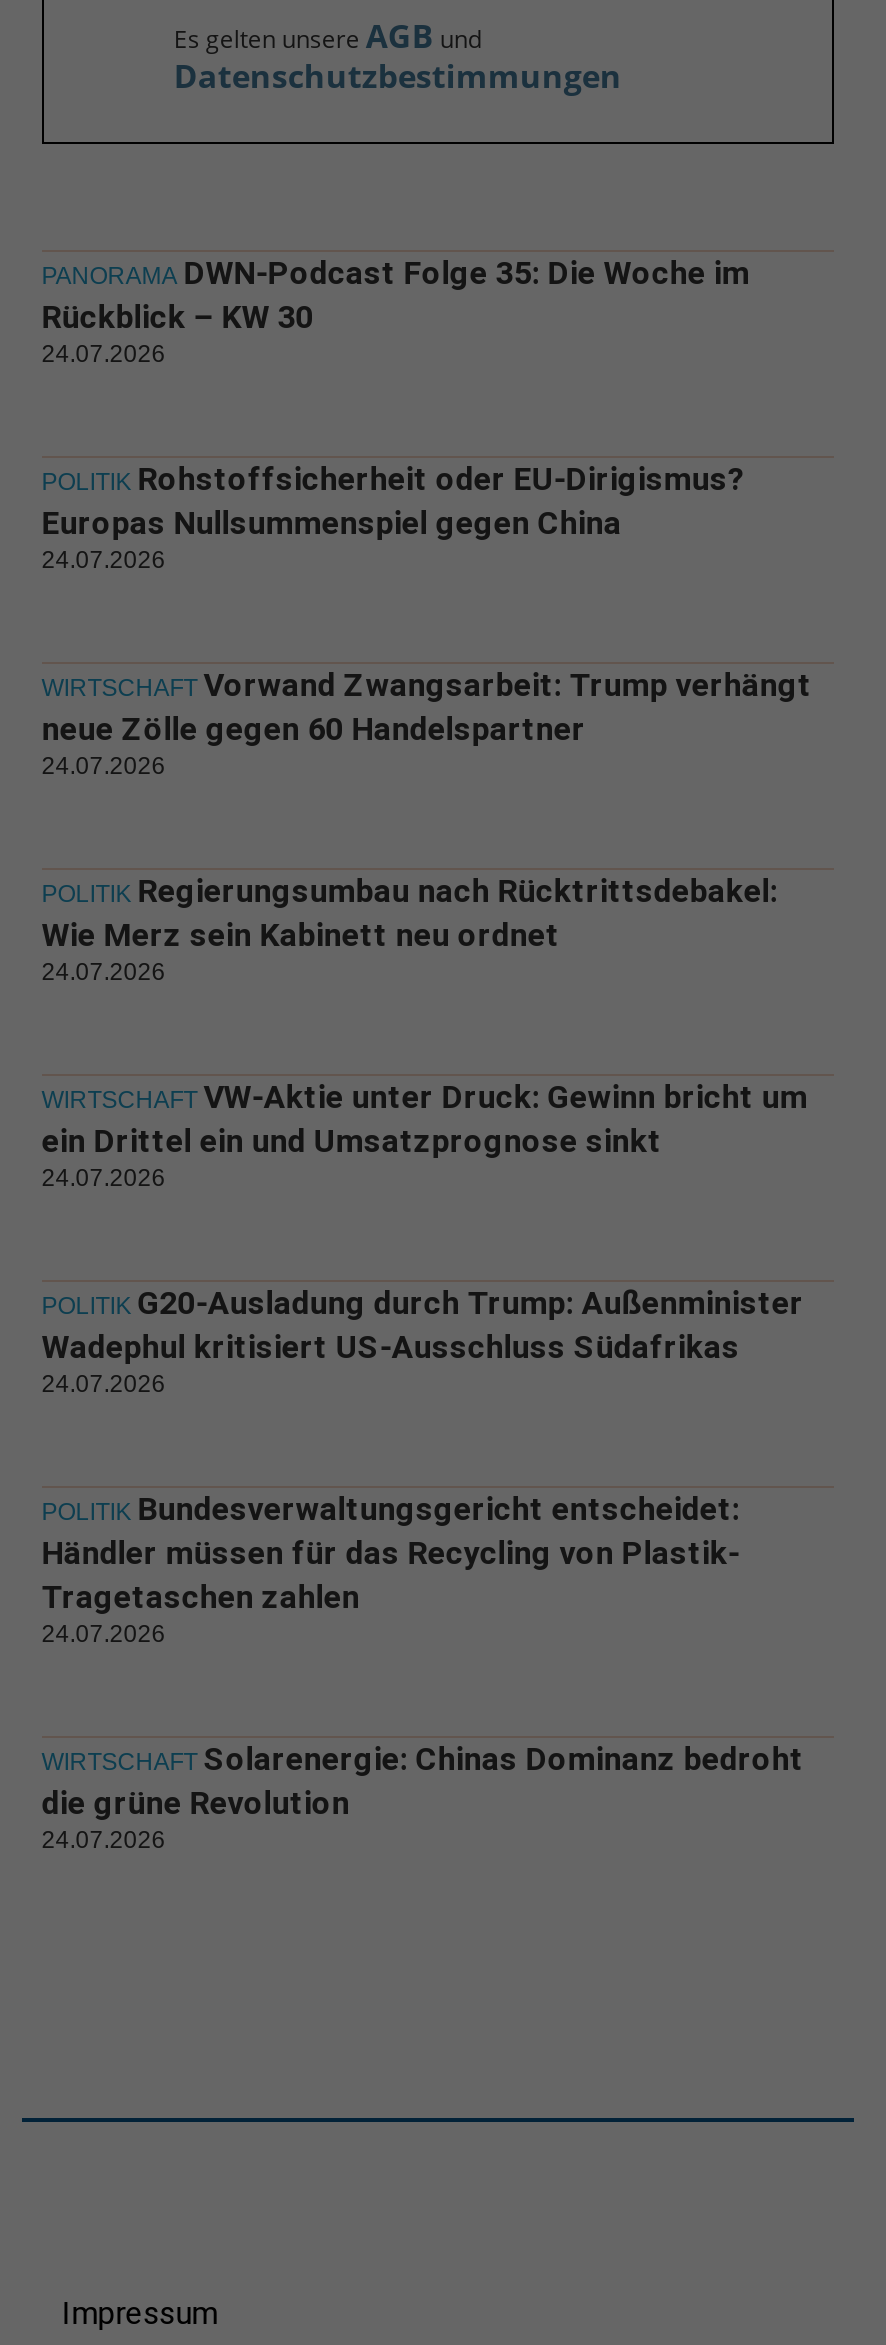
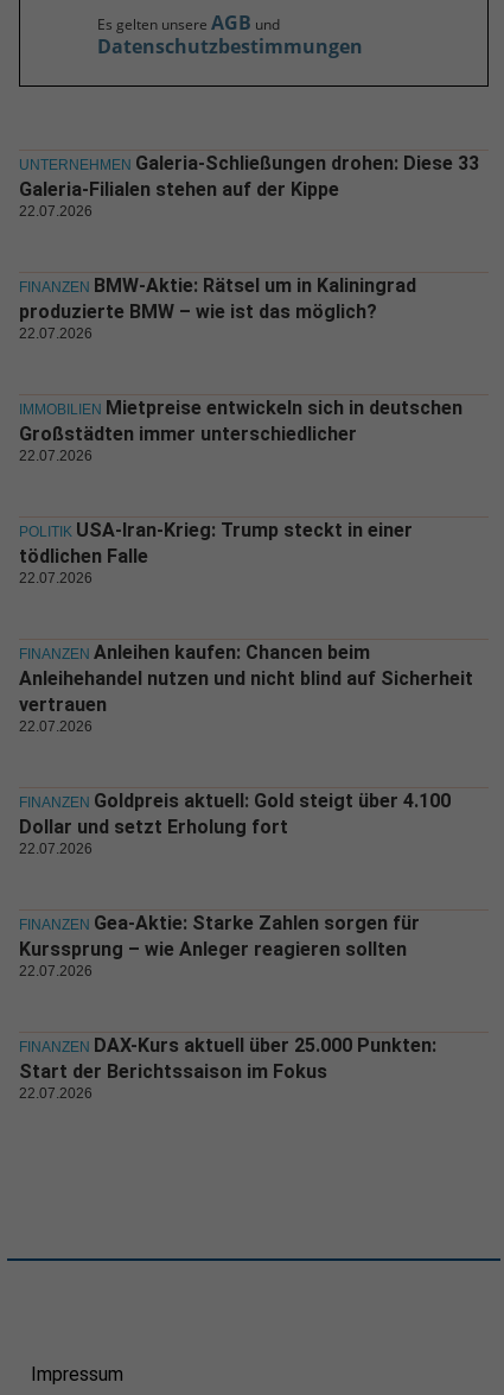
[41,254,749,368] PANORAMA DWN-Podcast Folge 35: Die Woche im | Rückblick – KW 30 | 24.07.2026 -> [19,152,479,220] UNTERNEHMEN Galeria-Schließungen drohen: Diese 33 | Galeria-Filialen stehen auf der Kippe | 22.07.2026
[41,460,745,574] POLITIK Rohstoffsicherheit oder EU-Dirigismus? | Europas Nullsummenspiel gegen China | 24.07.2026 -> [19,274,416,342] FINANZEN BMW-Aktie: Rätsel um in Kaliningrad | produzierte BMW – wie ist das möglich? | 22.07.2026
[41,666,811,780] WIRTSCHAFT Vorwand Zwangsarbeit: Trump verhängt | neue Zölle gegen 60 Handelspartner | 24.07.2026 -> [19,397,462,464] IMMOBILIEN Mietpreise entwickeln sich in deutschen | Großstädten immer unterschiedlicher | 22.07.2026
[41,872,777,986] POLITIK Regierungsumbau nach Rücktrittsdebakel: | Wie Merz sein Kabinett neu ordnet | 24.07.2026 -> [19,519,412,587] POLITIK USA-Iran-Krieg: Trump steckt in einer | tödlichen Falle | 22.07.2026
[41,1078,807,1192] WIRTSCHAFT VW-Aktie unter Druck: Gewinn bricht um | ein Drittel ein und Umsatzprognose sinkt | 24.07.2026 -> [19,641,473,735] FINANZEN Anleihen kaufen: Chancen beim | Anleihehandel nutzen und nicht blind auf Sicherheit | vertrauen | 22.07.2026
[41,1284,803,1398] POLITIK G20-Ausladung durch Trump: Außenminister | Wadephul kritisiert US-Ausschluss Südafrikas | 24.07.2026 -> [19,790,450,857] FINANZEN Goldpreis aktuell: Gold steigt über 4.100 | Dollar und setzt Erholung fort | 22.07.2026
[41,1490,739,1648] POLITIK Bundesverwaltungsgericht entscheidet: | Händler müssen für das Recycling von Plastik- | Tragetaschen zahlen | 24.07.2026 -> [19,912,419,980] FINANZEN Gea-Aktie: Starke Zahlen sorgen für | Kurssprung – wie Anleger reagieren sollten | 22.07.2026
[41,1740,803,1854] WIRTSCHAFT Solarenergie: Chinas Dominanz bedroht | die grüne Revolution | 24.07.2026 -> [19,1034,436,1102] FINANZEN DAX-Kurs aktuell über 25.000 Punkten: | Start der Berichtssaison im Fokus | 22.07.2026

